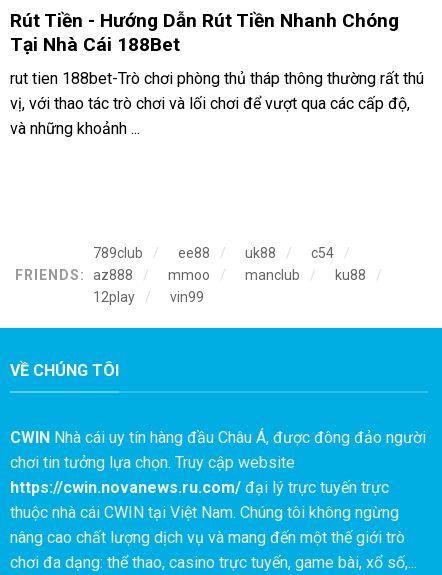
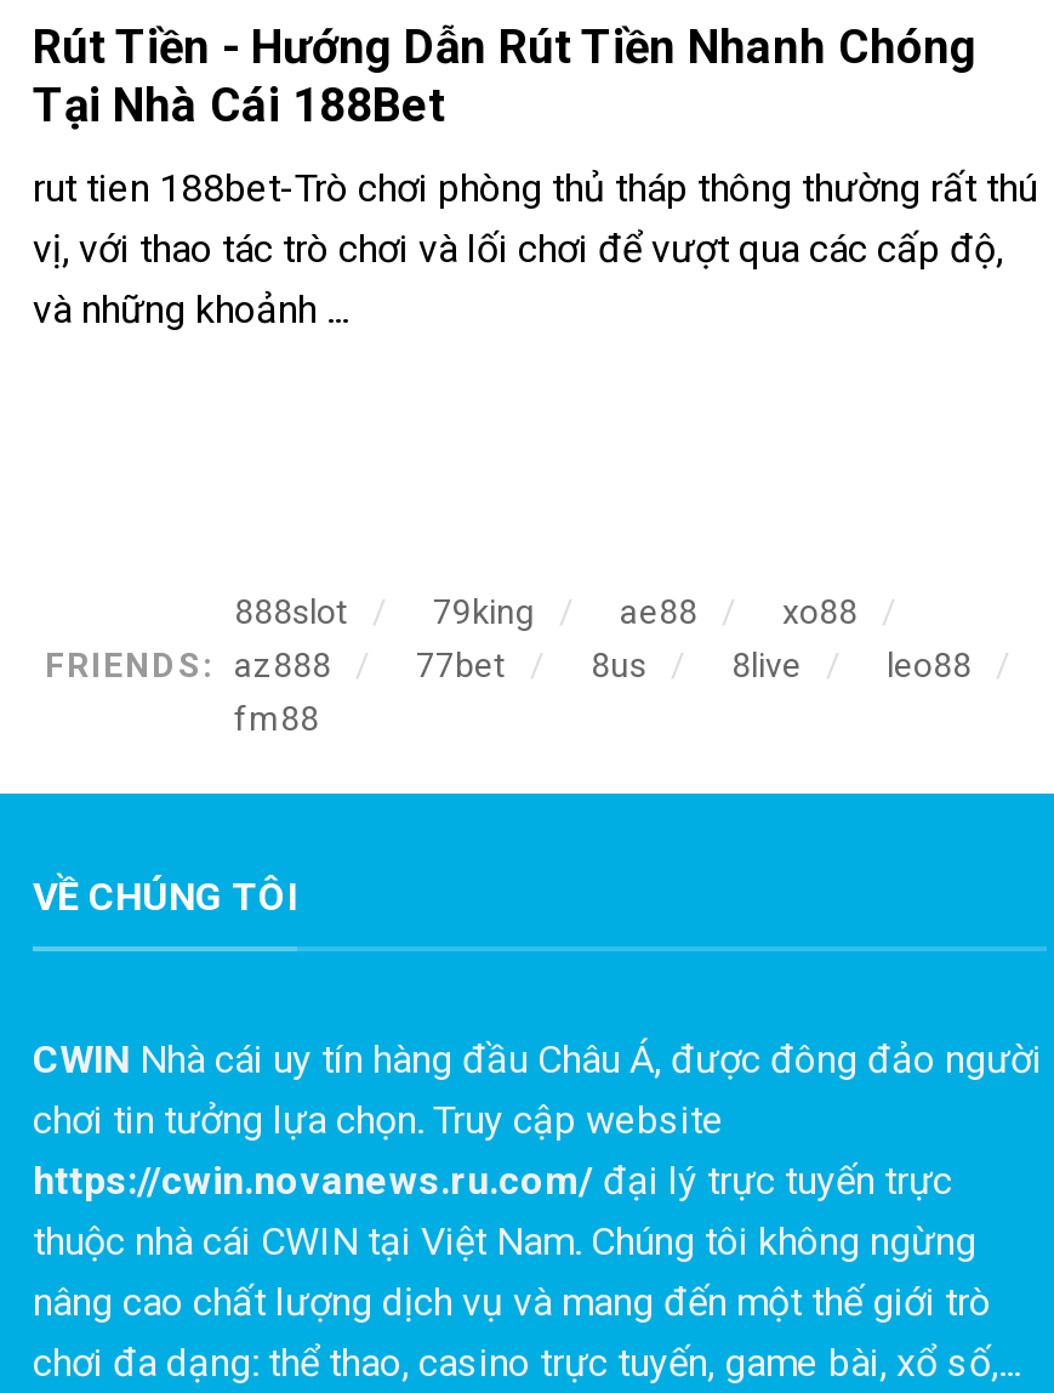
[93,245,334,261] 789club | ee88 | uk88 | c54 -> [234,593,858,631] 888slot | 79king | ae88 | xo88
[93,267,366,305] mmoo | manclub | ku88 | 12play | vin99 -> [234,646,972,738] 77bet | 8us | 8live | leo88 | fm88

